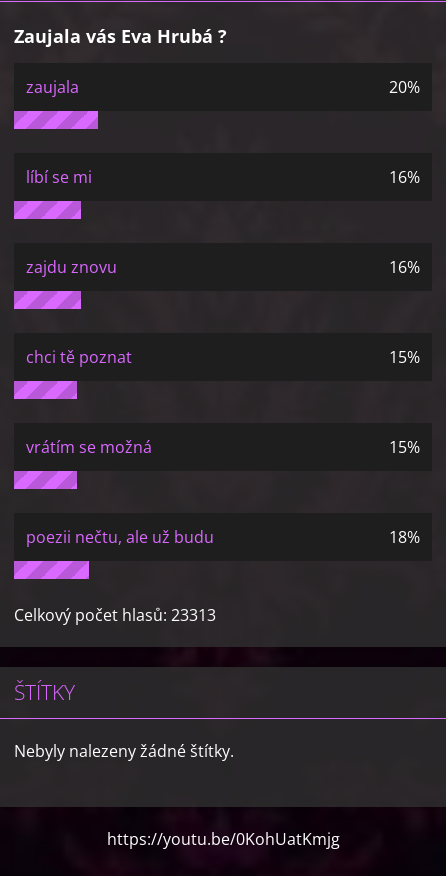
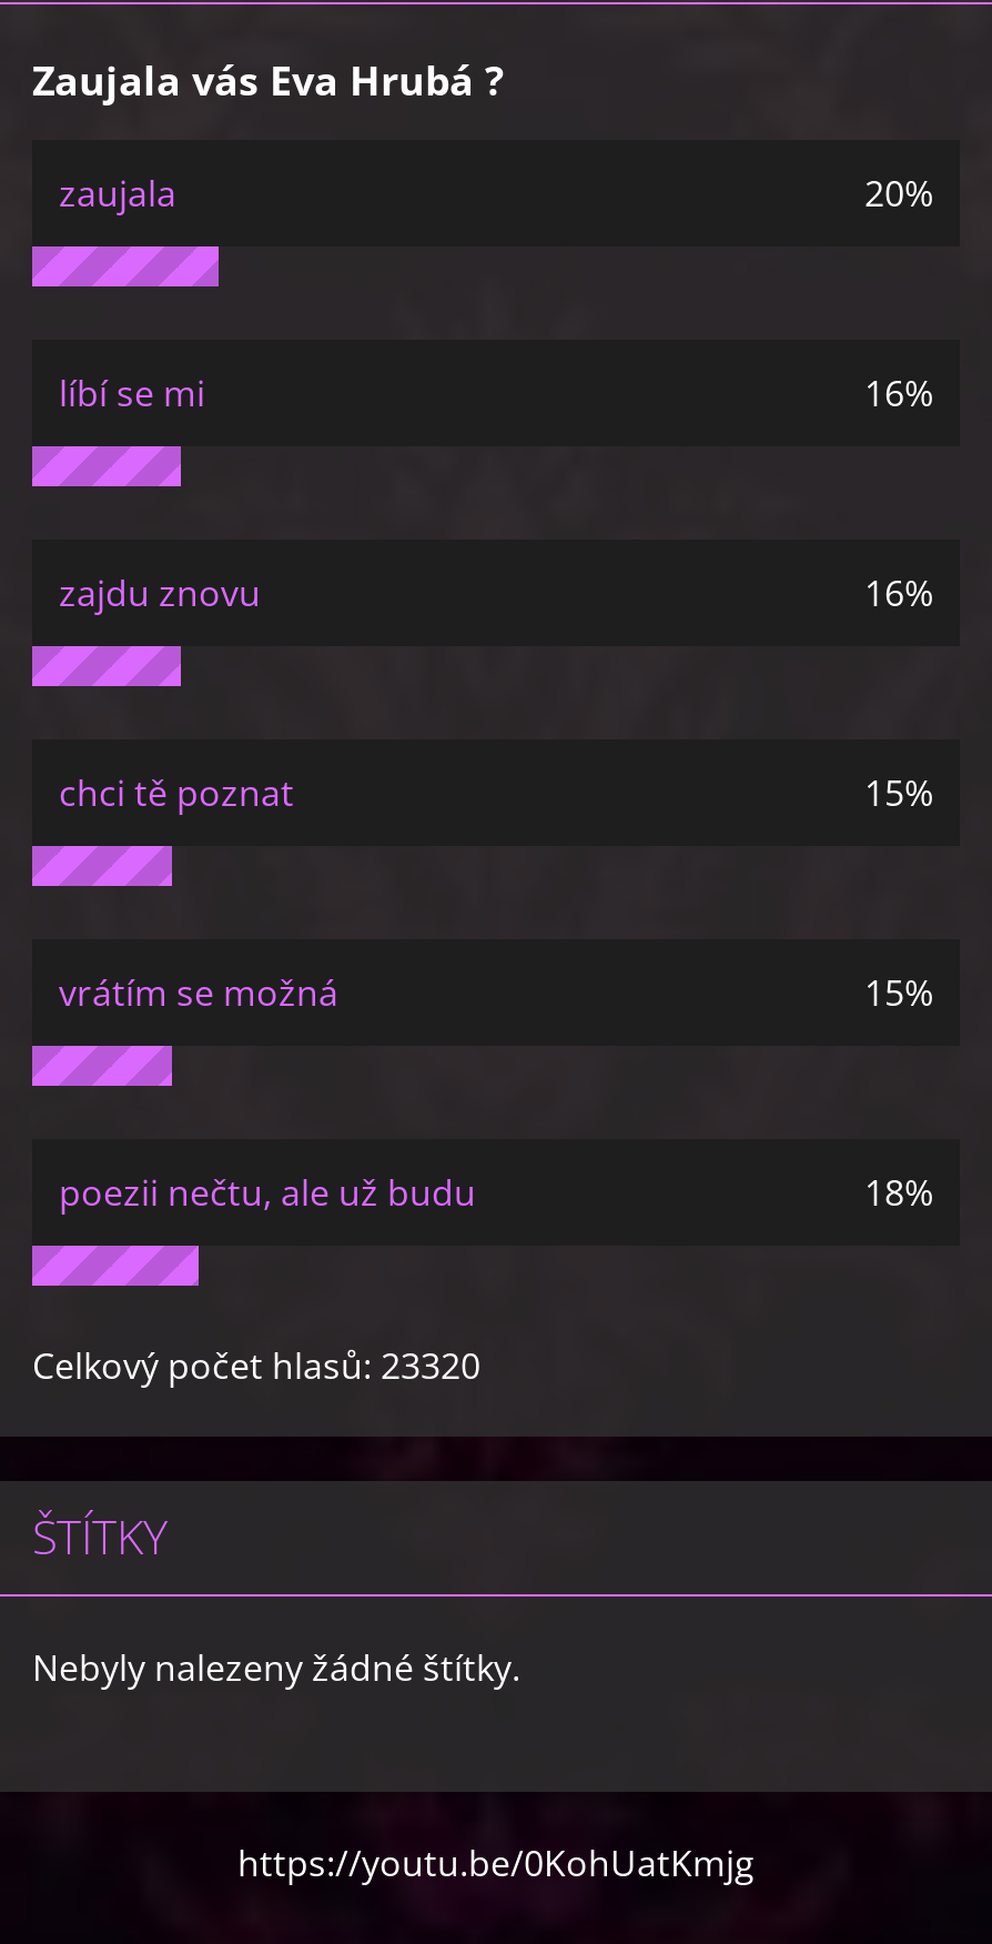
[14,604,216,626] Celkový počet hlasů: 23313 -> [32,1341,480,1390] Celkový počet hlasů: 23320

